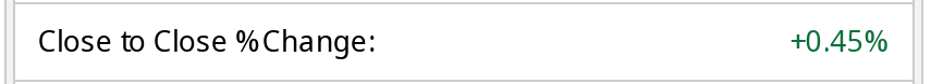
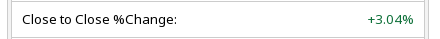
[790,21,890,60] +0.45% -> [368,10,414,28] +3.04%

